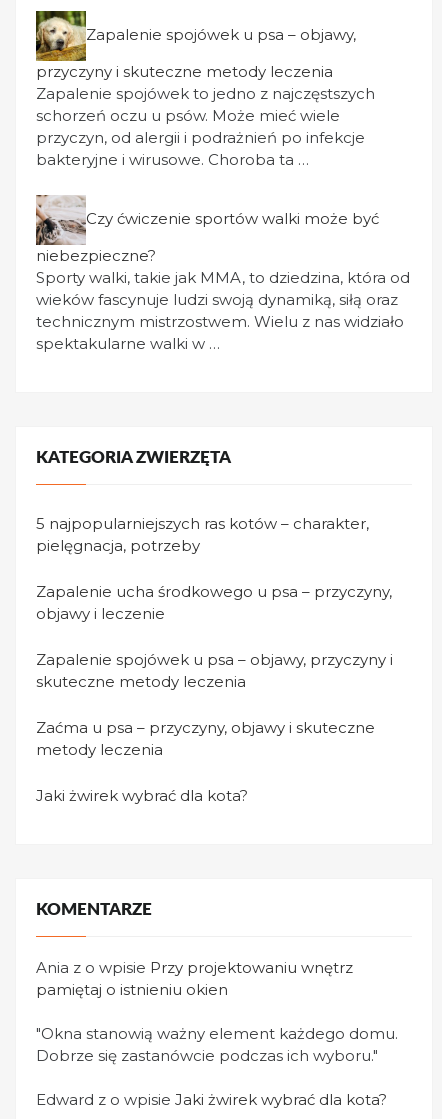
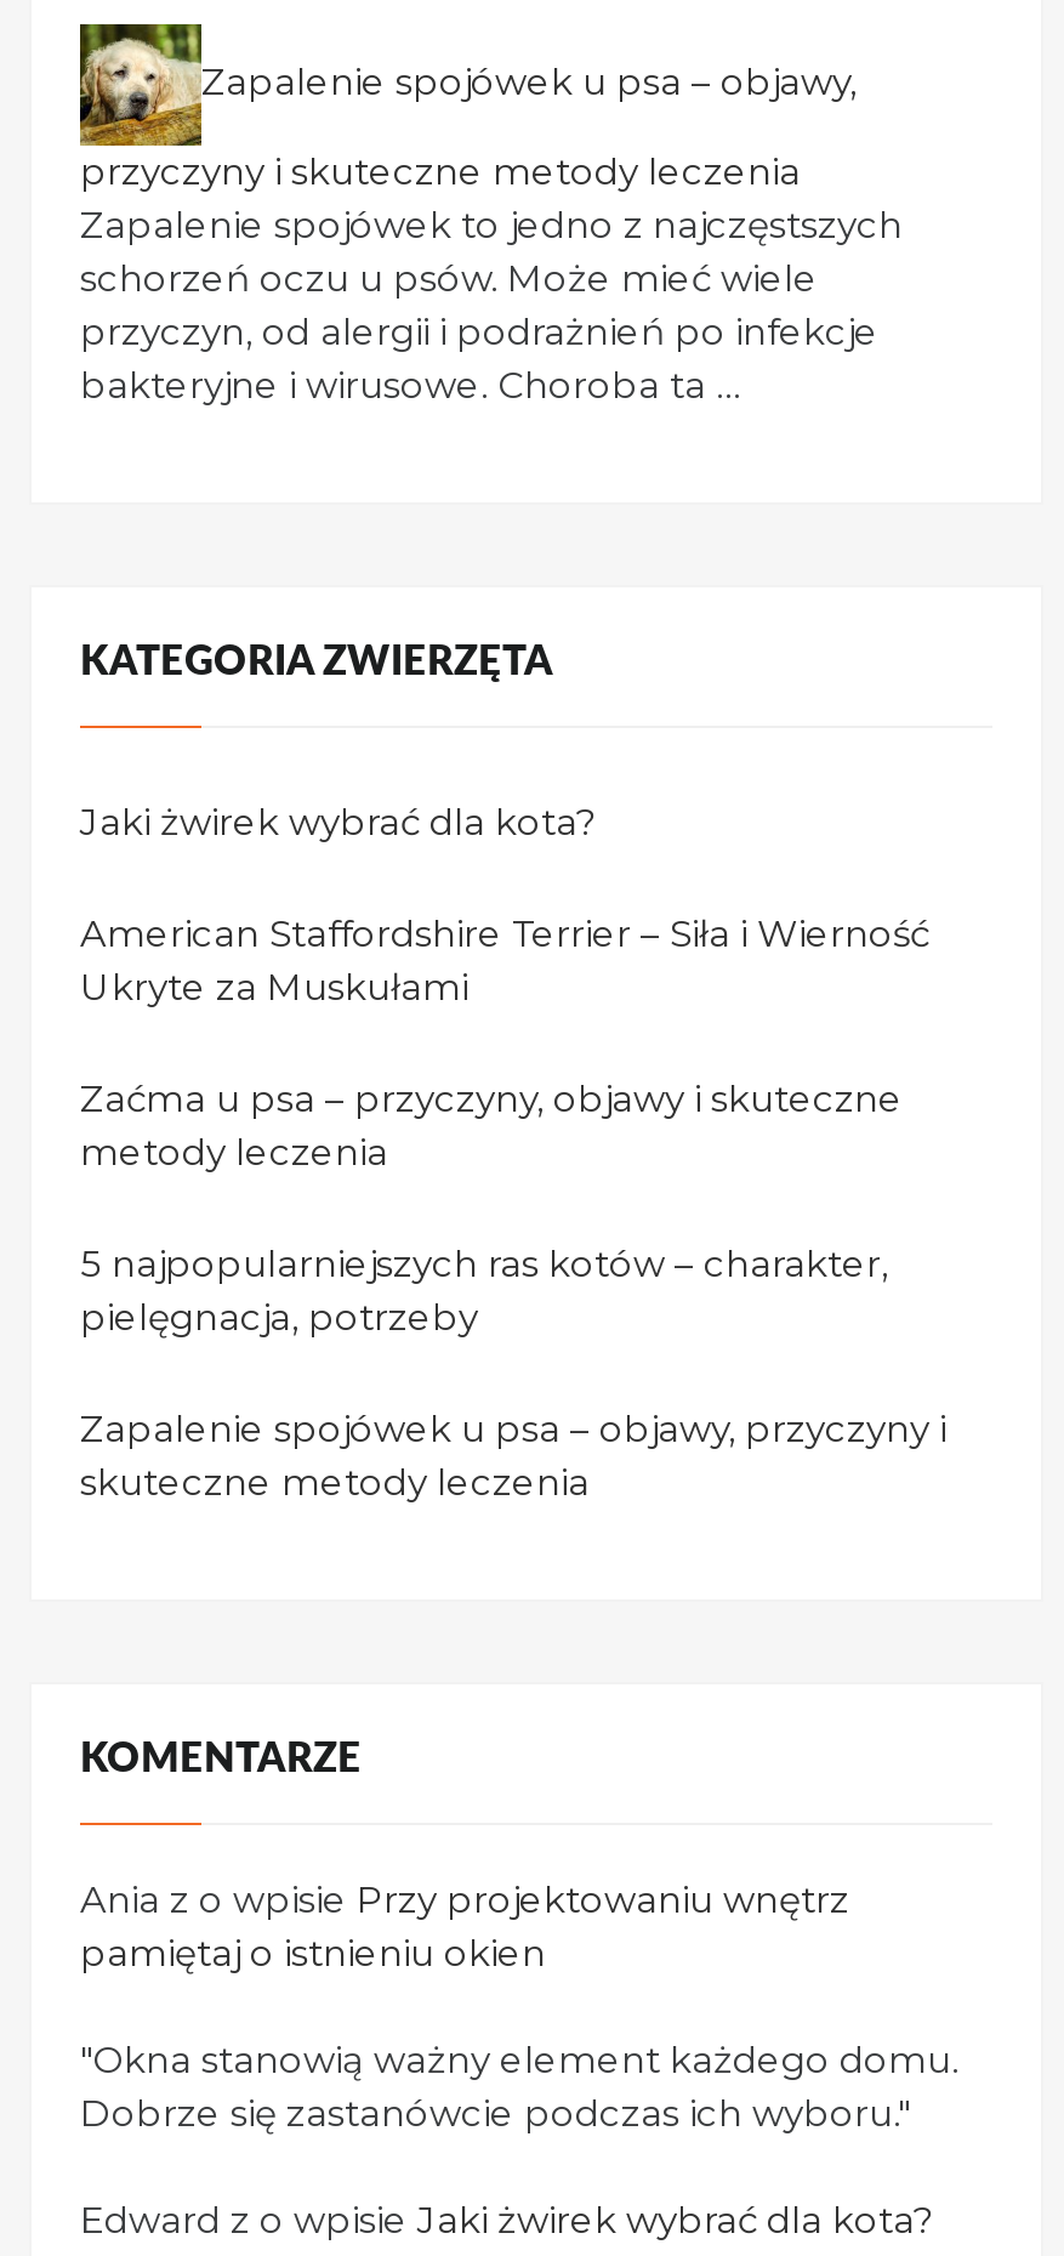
[35,194,410,353] [image] | Czy ćwiczenie sportów walki może być | niebezpieczne? | Sporty walki, takie jak MMA, to dziedzina, która od | wieków fascynuje ludzi swoją dynamiką, siłą oraz | technicznym mistrzostwem. Wielu z nas widziało | spektakularne walki w … -> none
none -> [80,909,929,1009] American Staffordshire Terrier – Siła i Wierność | Ukryte za Muskułami
[36,582,392,623] Zapalenie ucha środkowego u psa – przyczyny, | objawy i leczenie -> none
moved [36,718,375,805] -> [80,798,903,1174]: Zaćma u psa – przyczyny, objawy i skuteczne | metody leczenia | Jaki żwirek wybrać dla kota?

